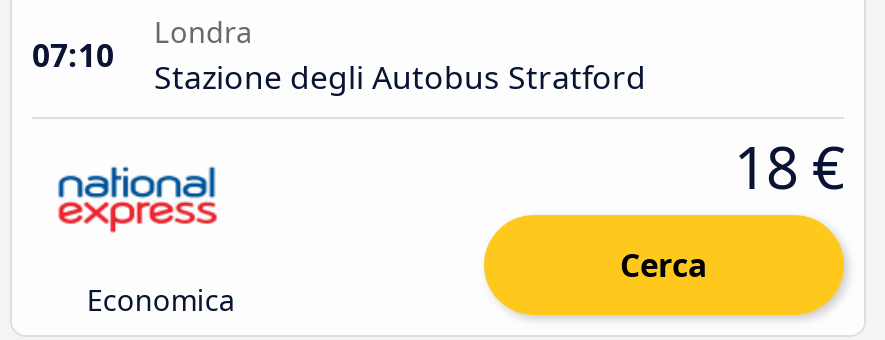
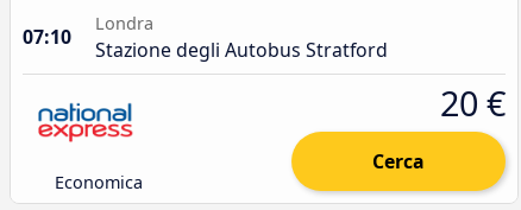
[734,127,844,205] 18 € -> [440,79,506,126] 20 €

